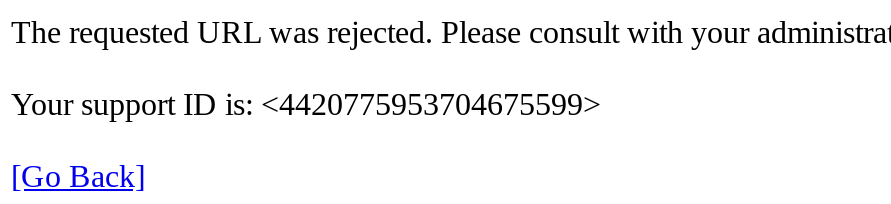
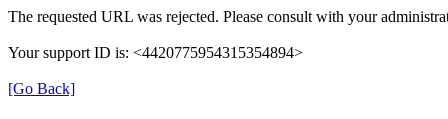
[11,87,601,121] Your support ID is: <4420775953704675599> -> [8,44,303,61] Your support ID is: <4420775954315354894>

